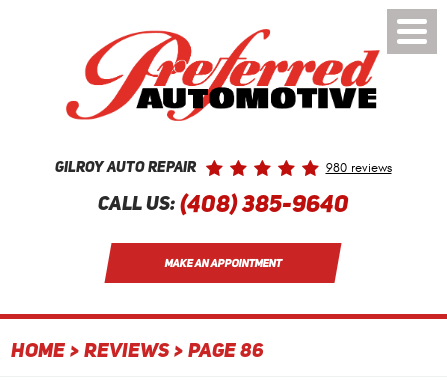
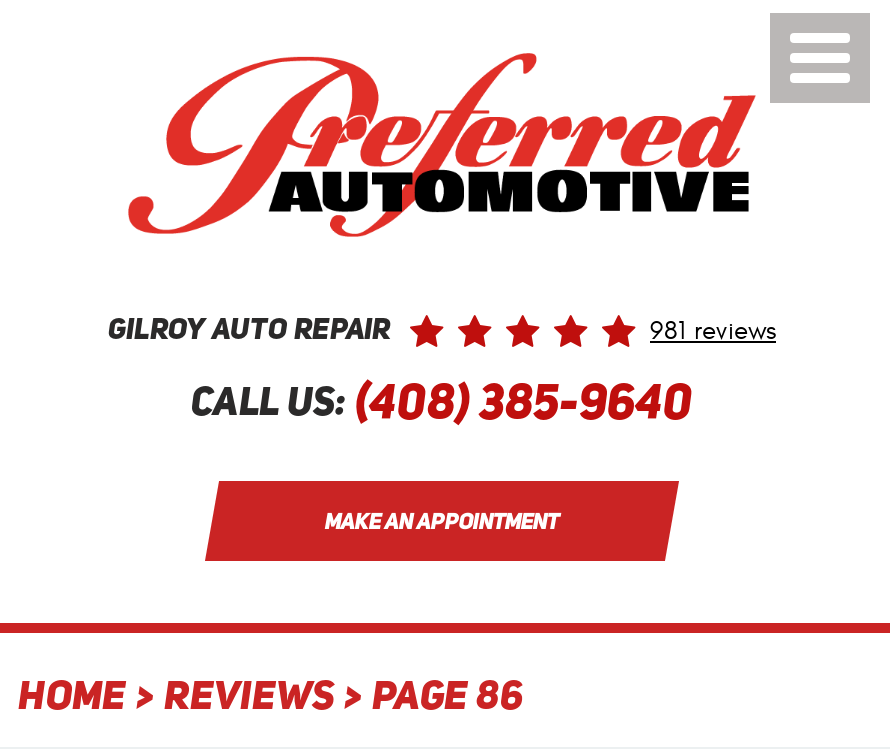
[325,160,391,176] 980 reviews -> [650,315,776,347] 981 reviews

